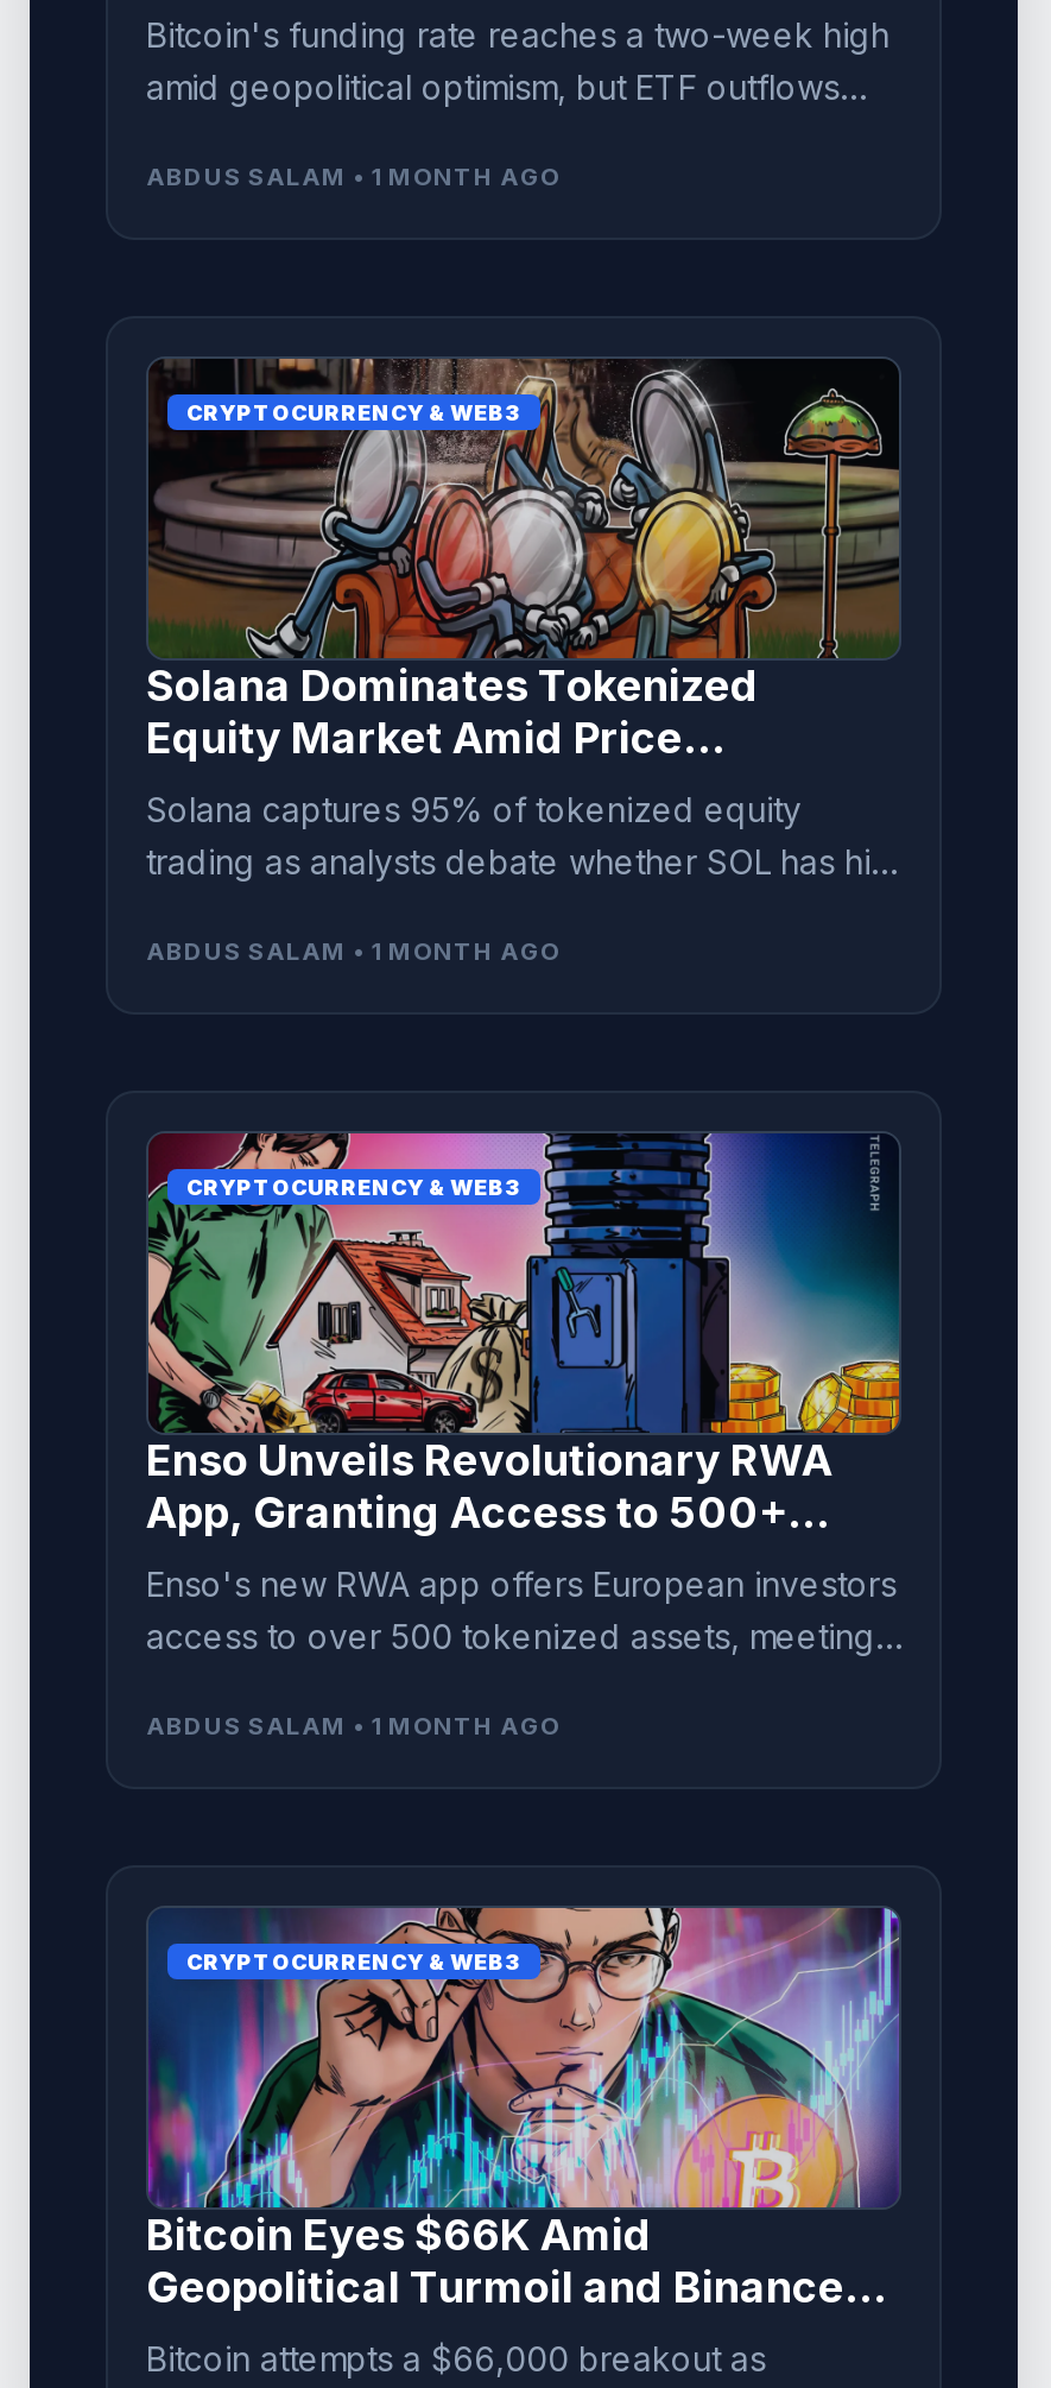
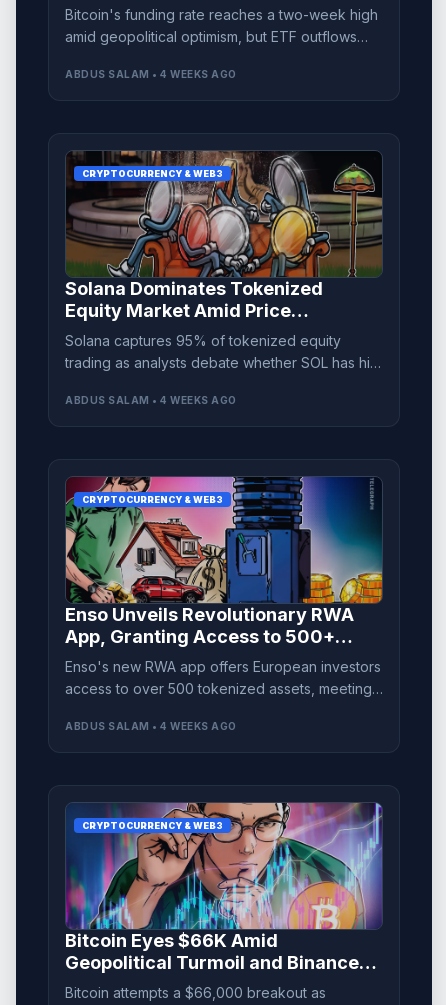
[146,162,561,190] ABDUS SALAM • 1 MONTH AGO -> [65,68,236,80] ABDUS SALAM • 4 WEEKS AGO
[146,936,561,965] ABDUS SALAM • 1 MONTH AGO -> [65,394,236,406] ABDUS SALAM • 4 WEEKS AGO
[146,1711,561,1739] ABDUS SALAM • 1 MONTH AGO -> [65,720,236,732] ABDUS SALAM • 4 WEEKS AGO

